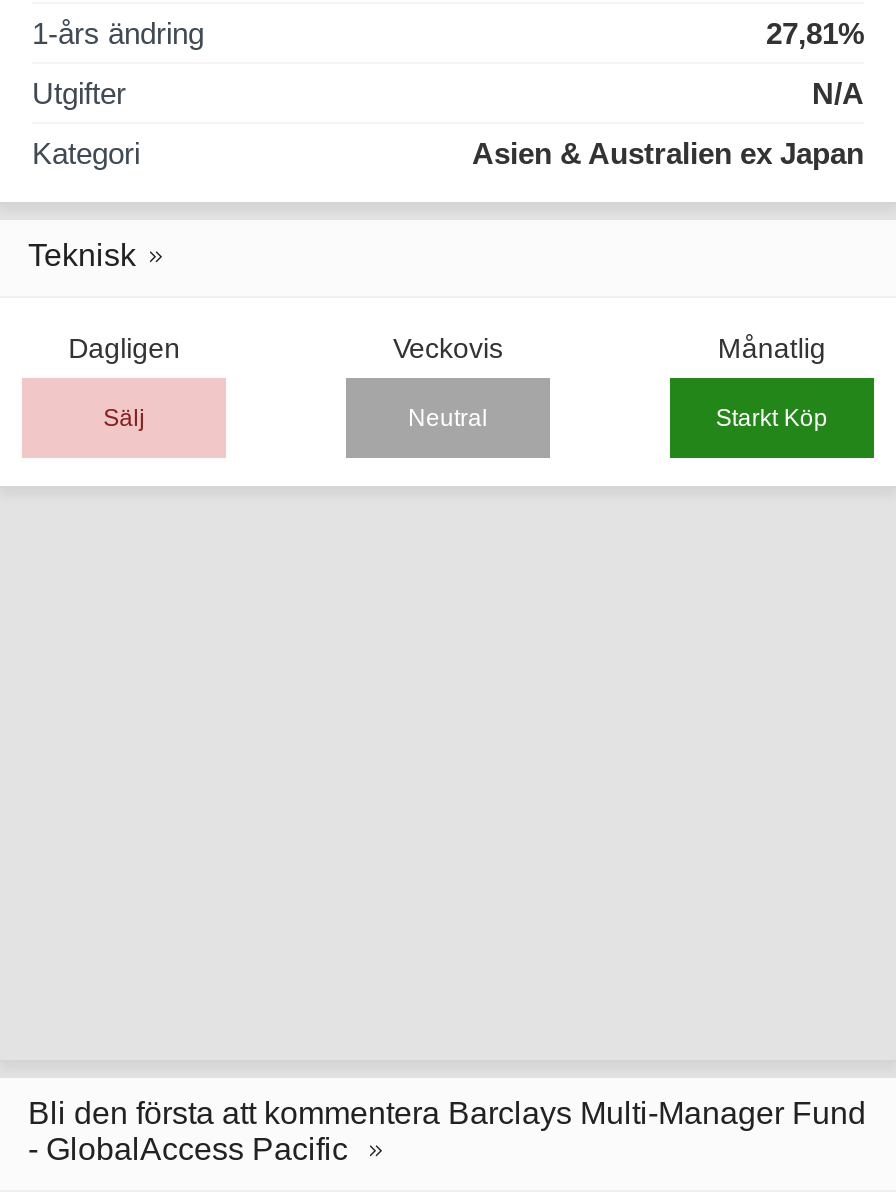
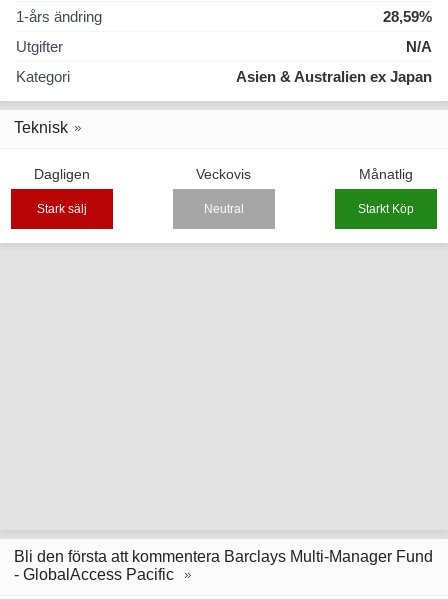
[766,16,864,50] 27,81% -> [383,8,432,25] 28,59%
[103,404,145,432] Sälj -> [37,202,87,216] Stark sälj

